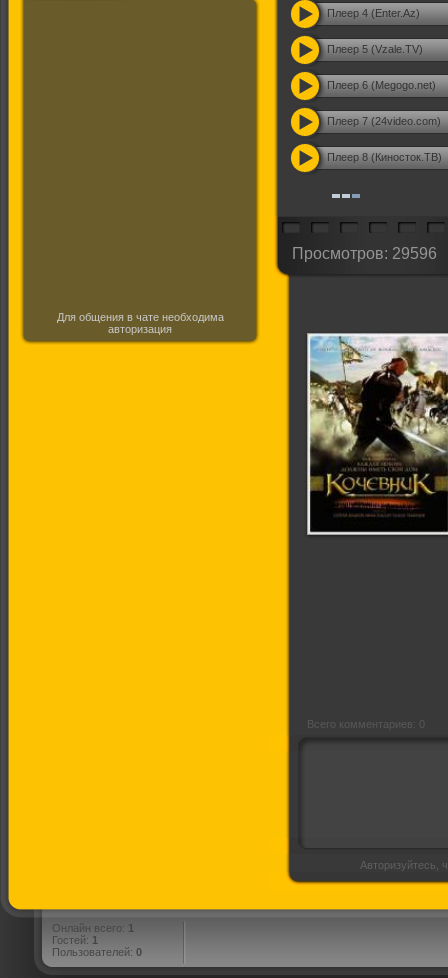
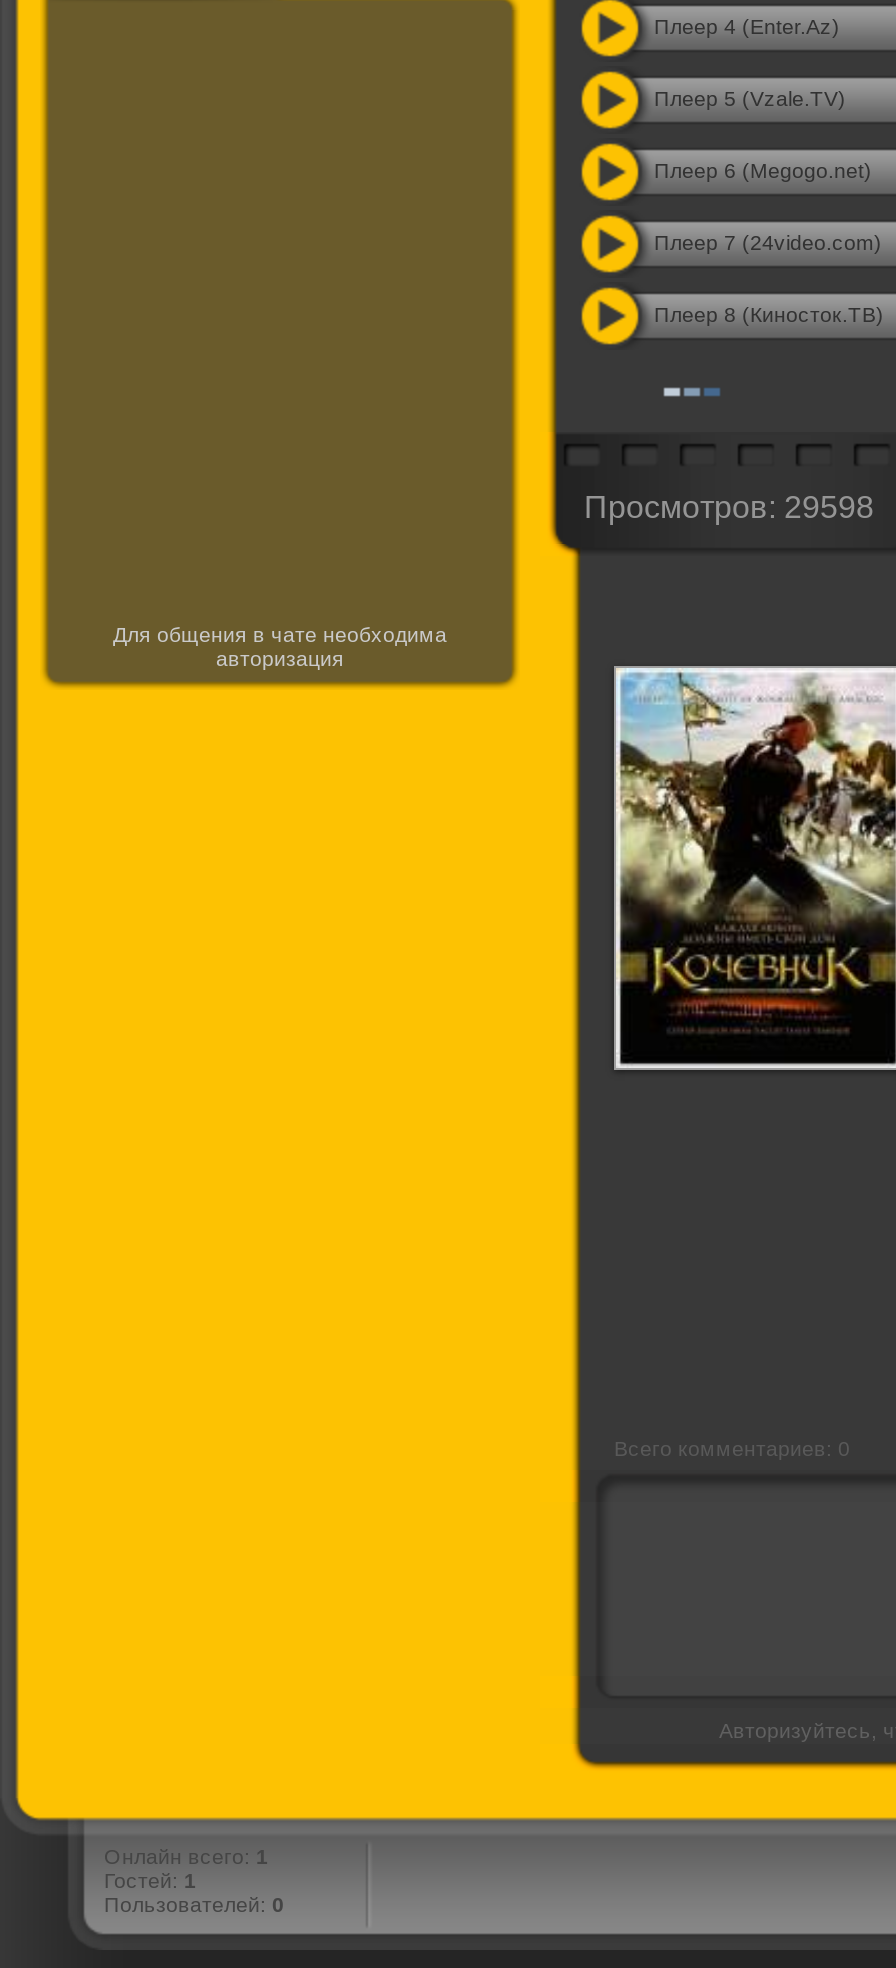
[292,245,437,262] Просмотров: 29596 -> [584,490,874,524] Просмотров: 29598

